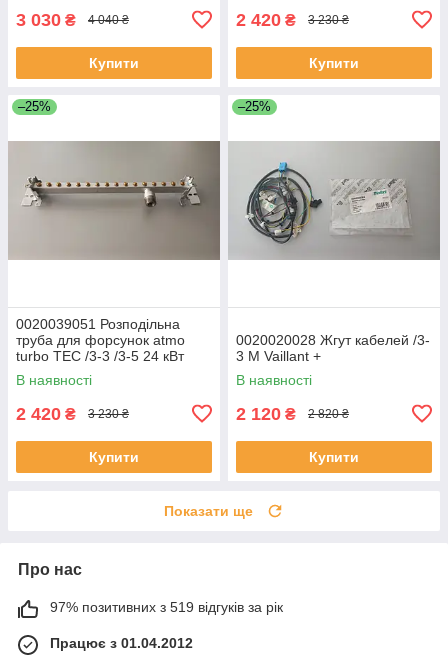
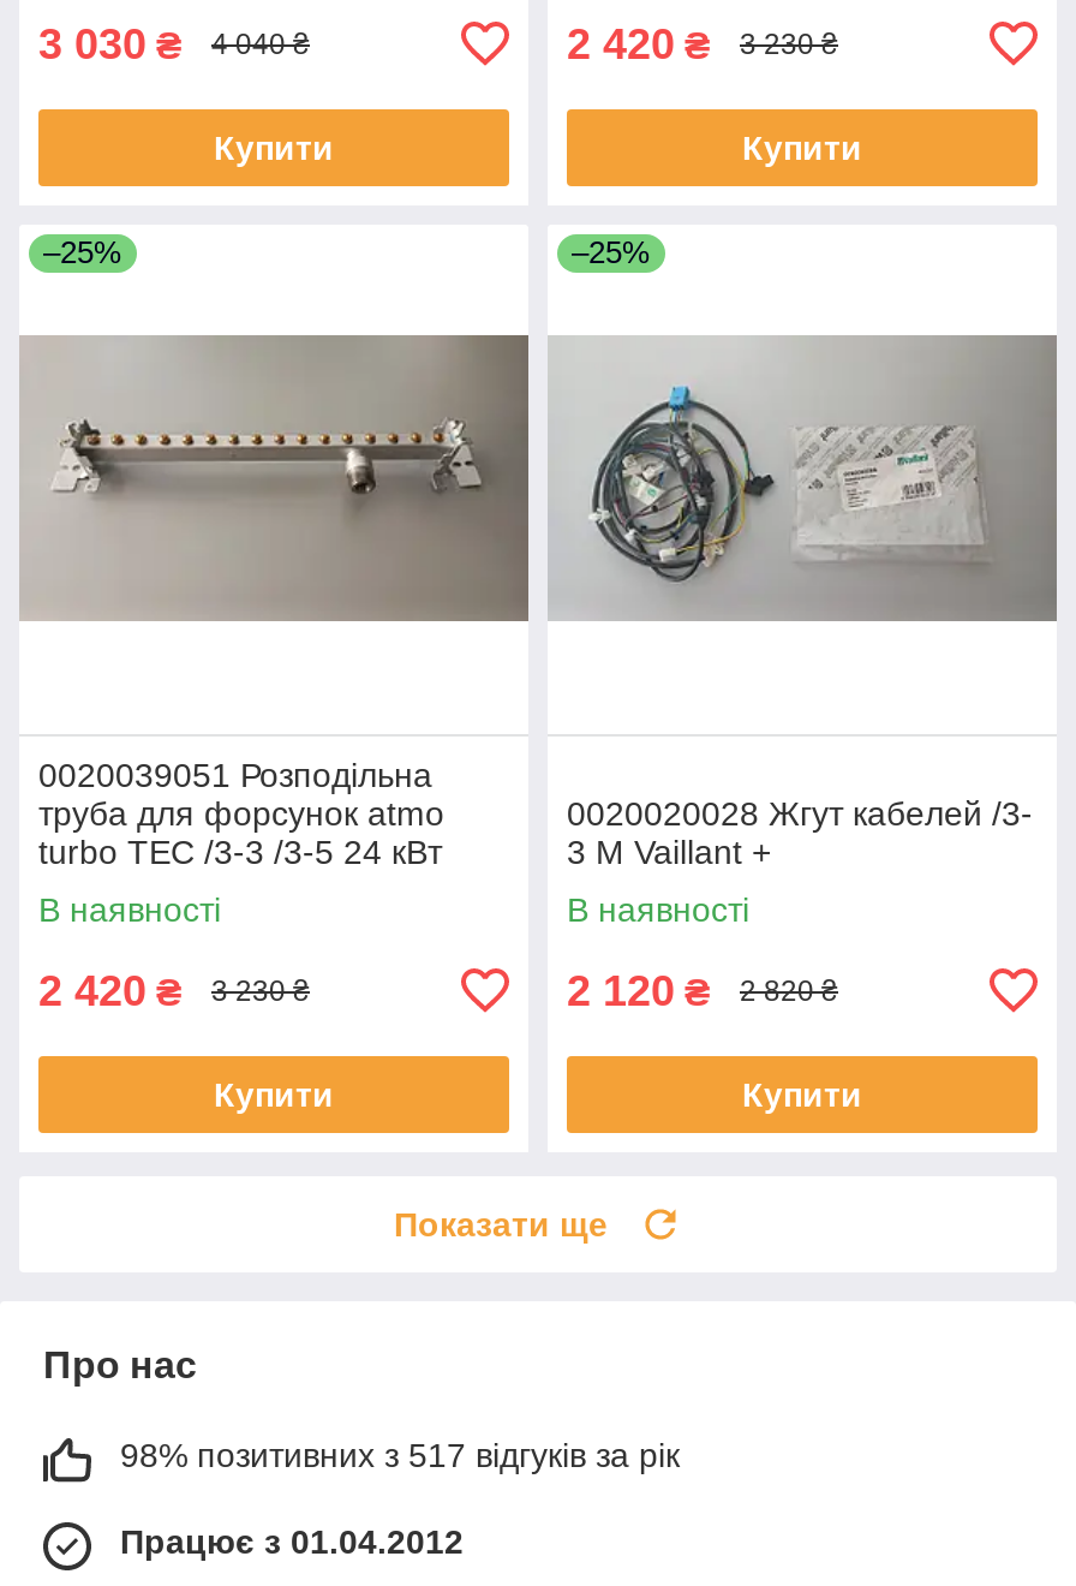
[50,599,283,615] 97% позитивних з 519 відгуків за рік -> [120,1435,680,1474] 98% позитивних з 517 відгуків за рік

